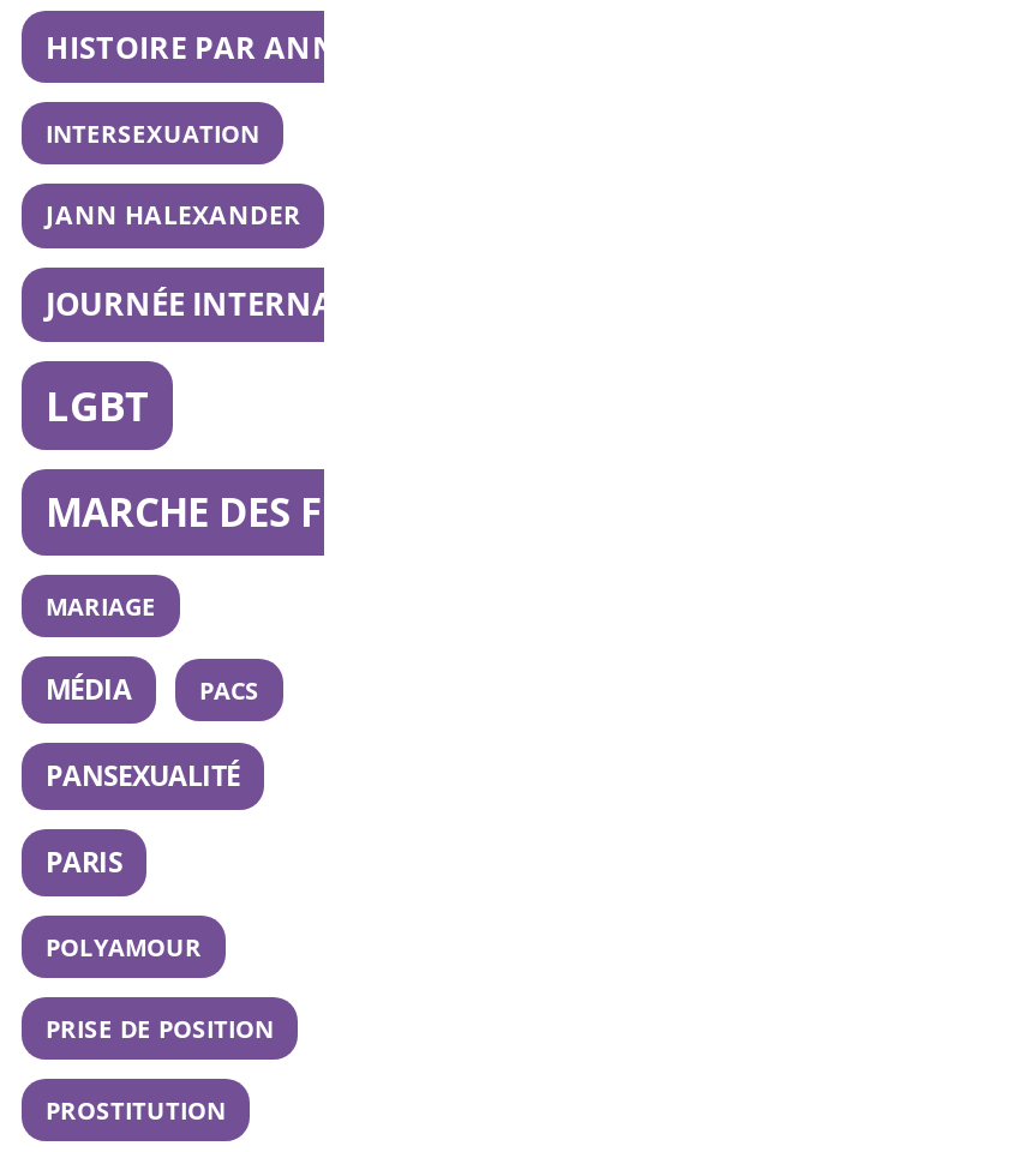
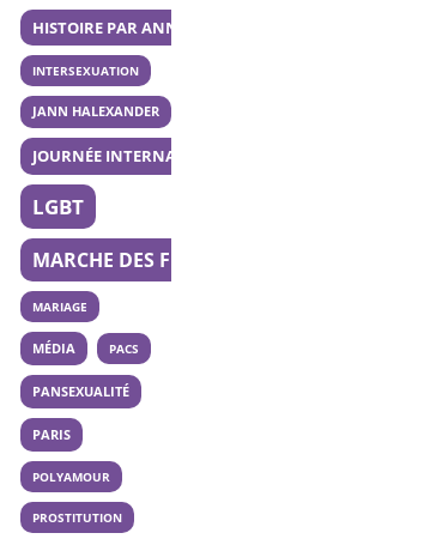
[46,1012,274,1045] PRISE DE POSITION -> none

